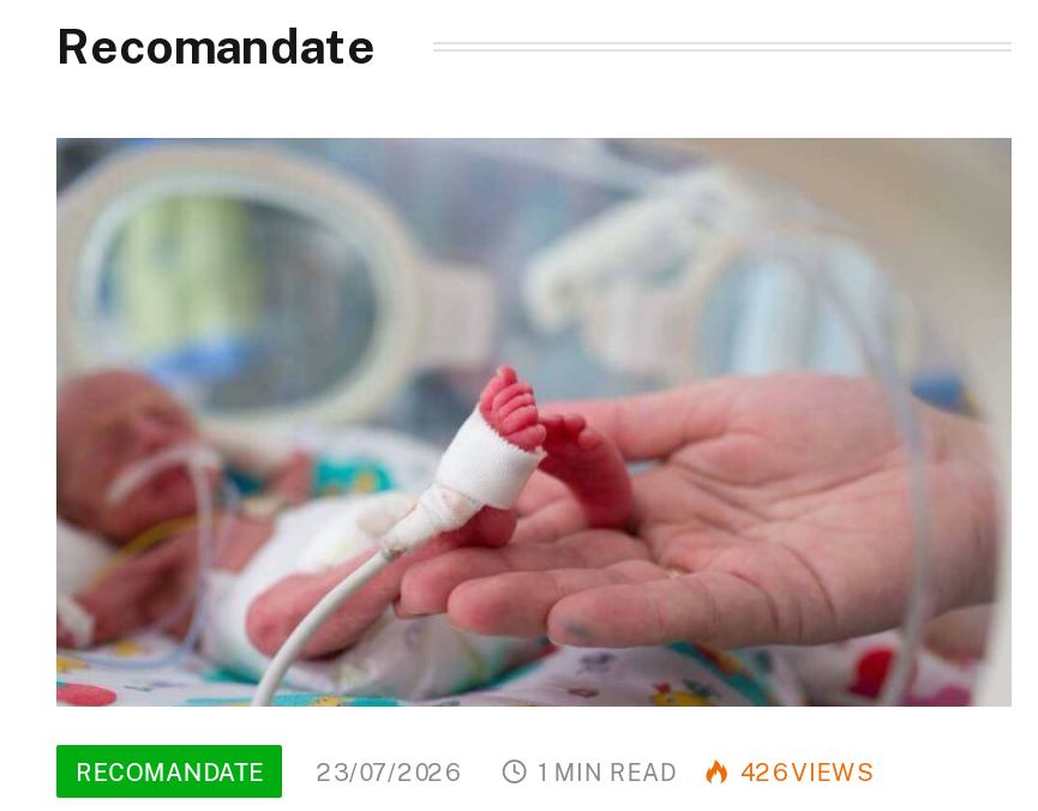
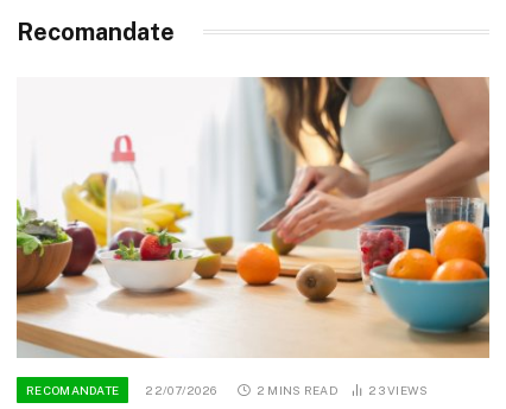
[54,136,1012,785] [image] | 23/07/2026 | 1 MIN READ | 426VIEWS -> [15,77,489,397] [image] | 22/07/2026 | 2 MINS READ | 23VIEWS

